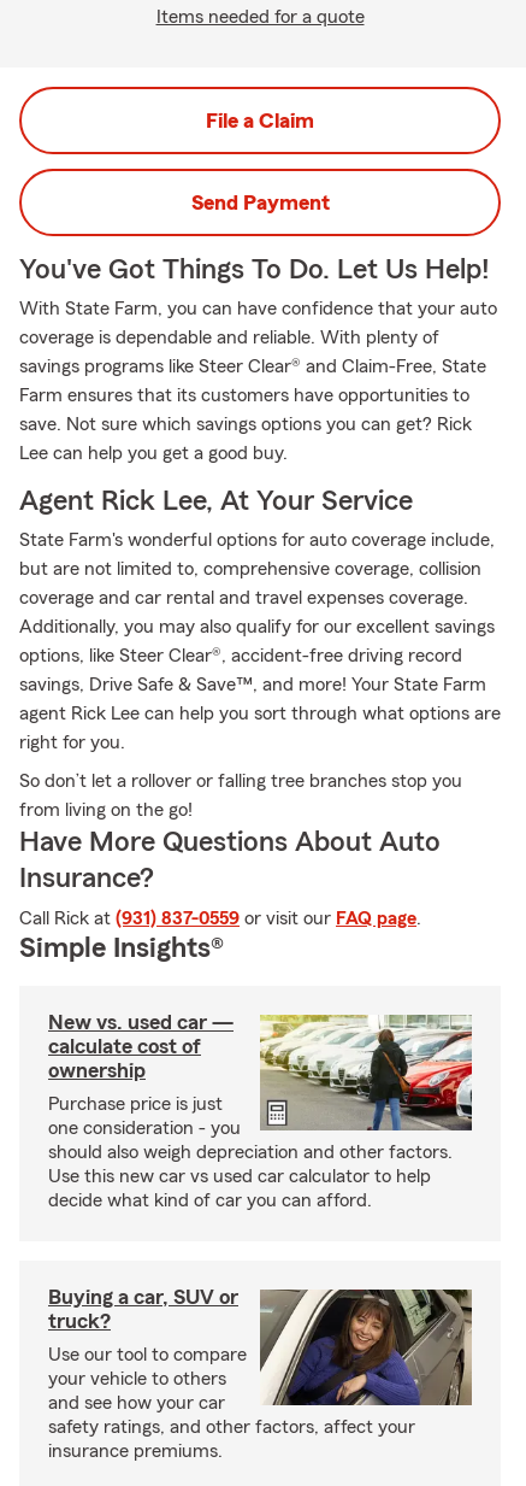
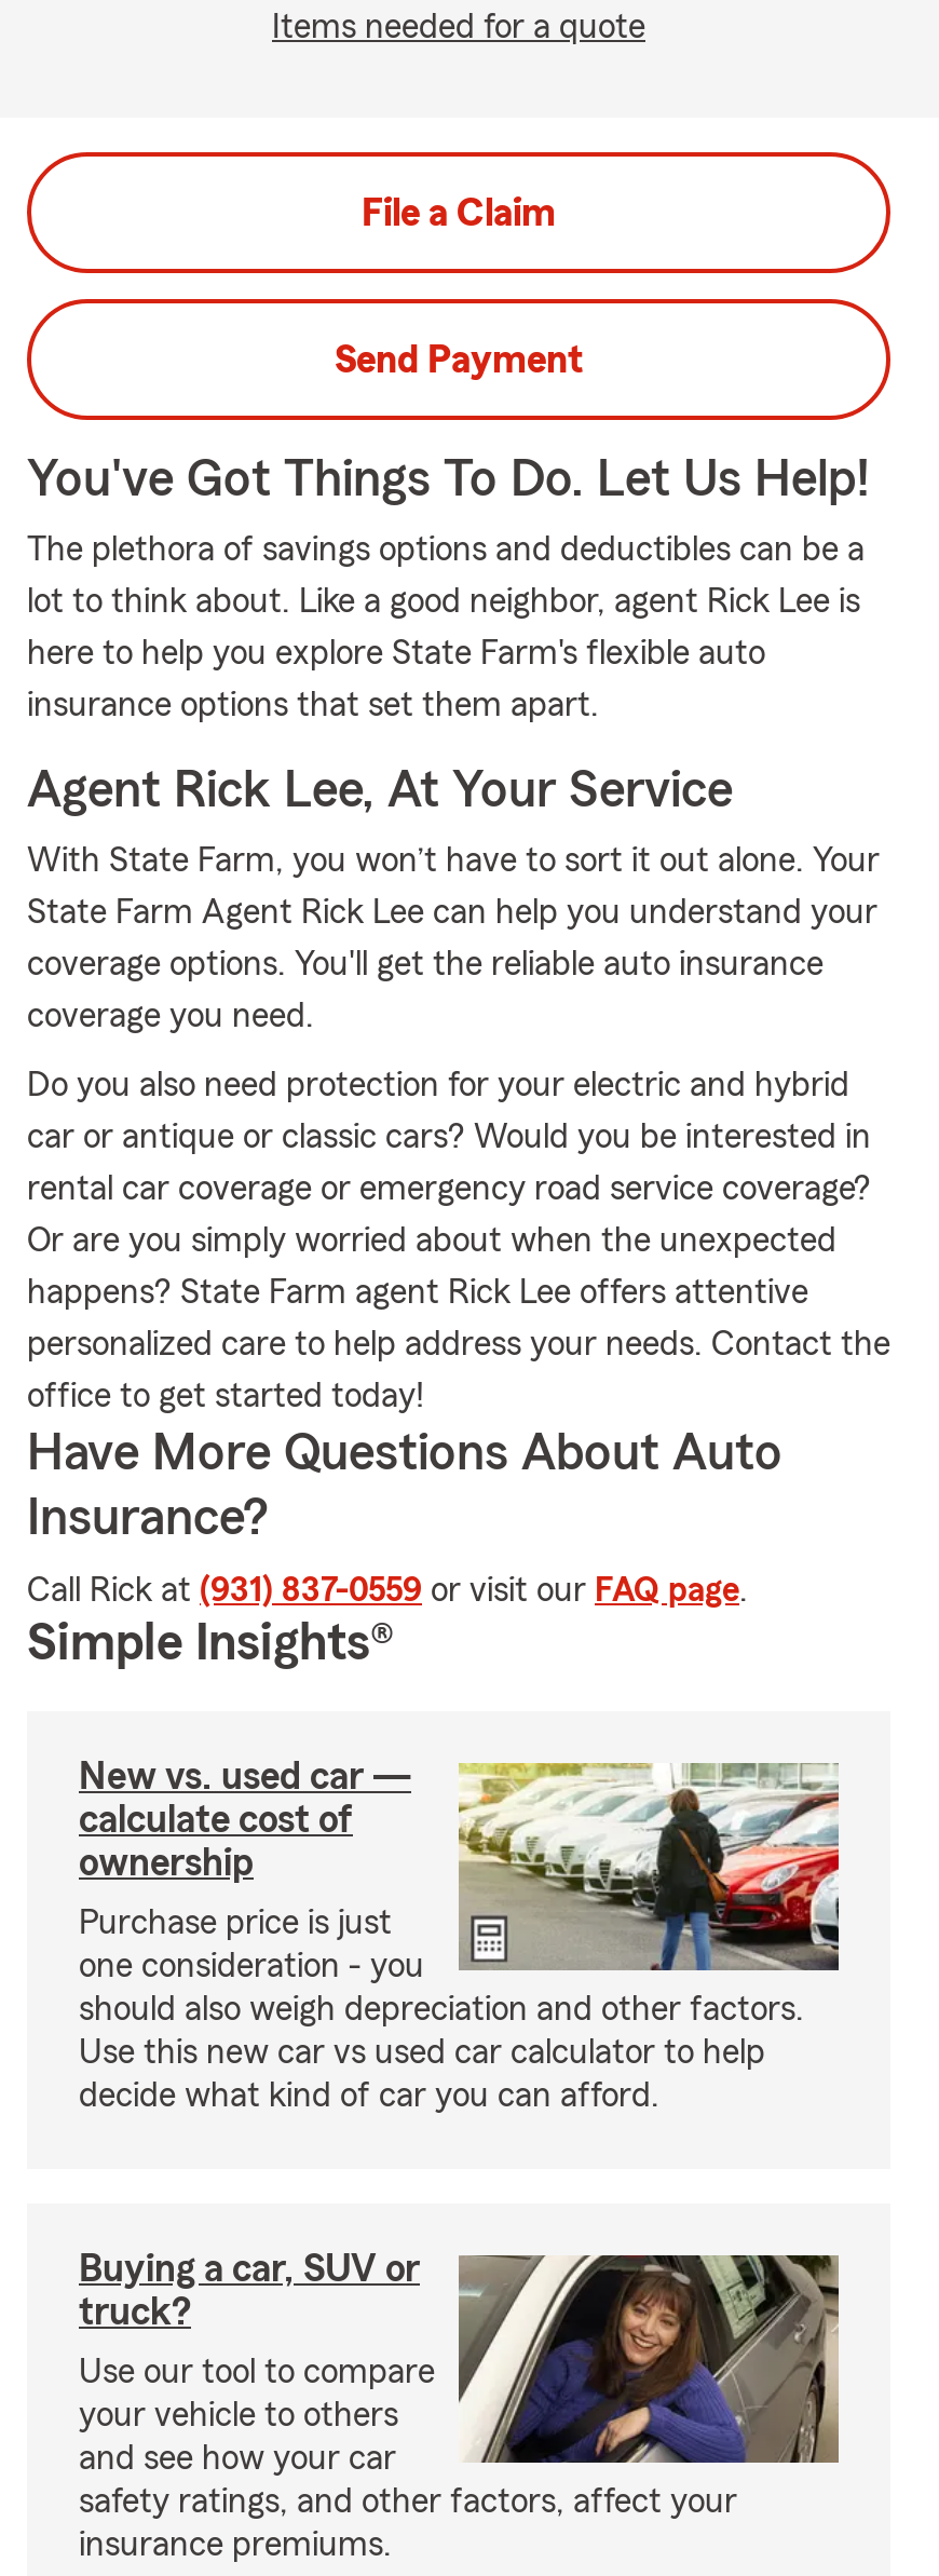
[19,299,497,463] With State Farm, you can have confidence that your auto | coverage is dependable and reliable. With plenty of | savings programs like Steer Clear® and Claim-Free, State | Farm ensures that its customers have opportunities to | save. Not sure which savings options you can get? Rick | Lee can help you get a good buy. -> [27,532,865,722] The plethora of savings options and deductibles can be a | lot to think about. Like a good neighbor, agent Rick Lee is | here to help you explore State Farm's flexible auto | insurance options that set them apart.
moved [19,487,413,516] -> [27,765,733,817]: Agent Rick Lee, At Your Service
[19,530,501,820] State Farm's wonderful options for auto coverage include, | but are not limited to, comprehensive coverage, collision | coverage and car rental and travel expenses coverage. | Additionally, you may also qualify for our excellent savings | options, like Steer Clear®, accident-free driving record | savings, Drive Safe & Save™, and more! Your State Farm | agent Rick Lee can help you sort through what options are | right for you. | So don’t let a rollover or falling tree branches stop you | from living on the go! -> [27,843,890,1413] With State Farm, you won’t have to sort it out alone. Your | State Farm Agent Rick Lee can help you understand your | coverage options. You'll get the reliable auto insurance | coverage you need. | Do you also need protection for your electric and hybrid | car or antique or classic cars? Would you be interested in | rental car coverage or emergency road service coverage? | Or are you simply worried about when the unexpected | happens? State Farm agent Rick Lee offers attentive | personalized care to help address your needs. Contact the | office to get started today!

